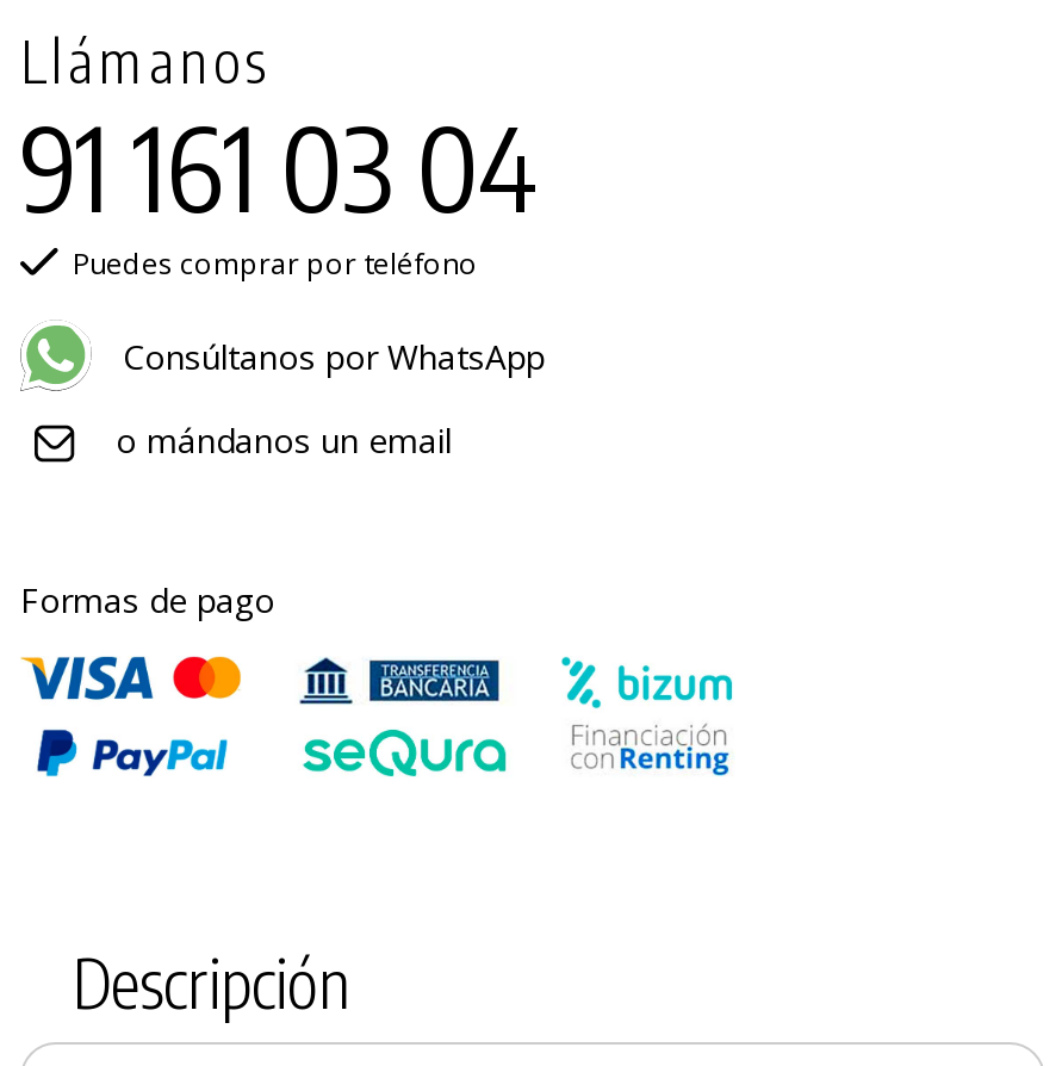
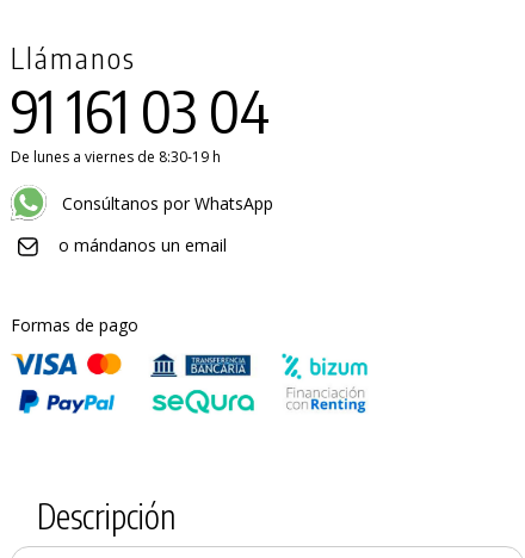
[73,244,478,284] Puedes comprar por teléfono -> [11,147,221,167] De lunes a viernes de 8:30-19 h

